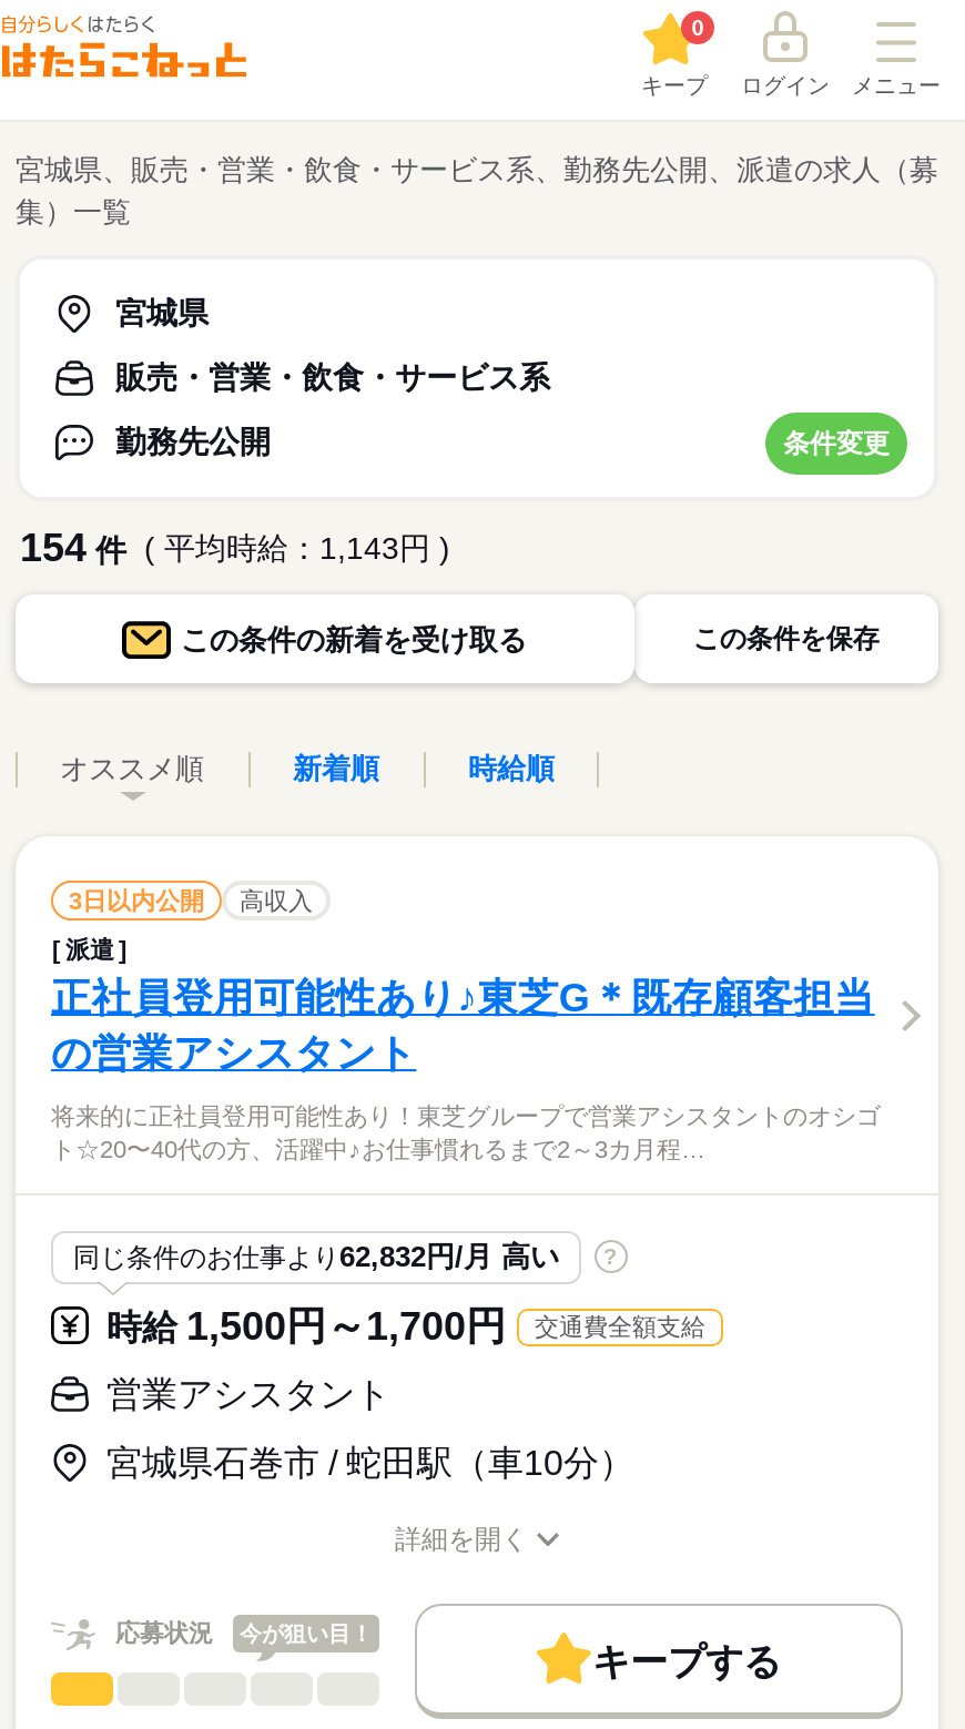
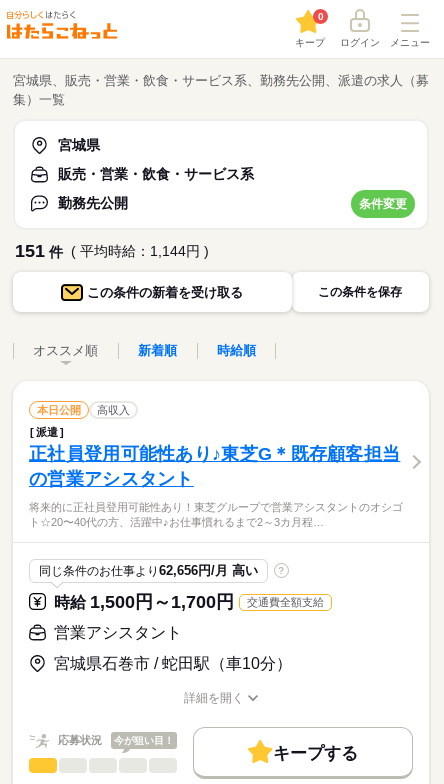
[20,526,450,570] 154件 ( 平均時給：1,143円 ) -> [15,241,209,261] 151件 ( 平均時給：1,144円 )
[69,887,204,914] 3日以内公開 -> [37,404,81,416] 本日公開
[73,1240,559,1273] 同じ条件のお仕事より62,832円/月 高い -> [39,563,258,578] 同じ条件のお仕事より62,656円/月 高い

